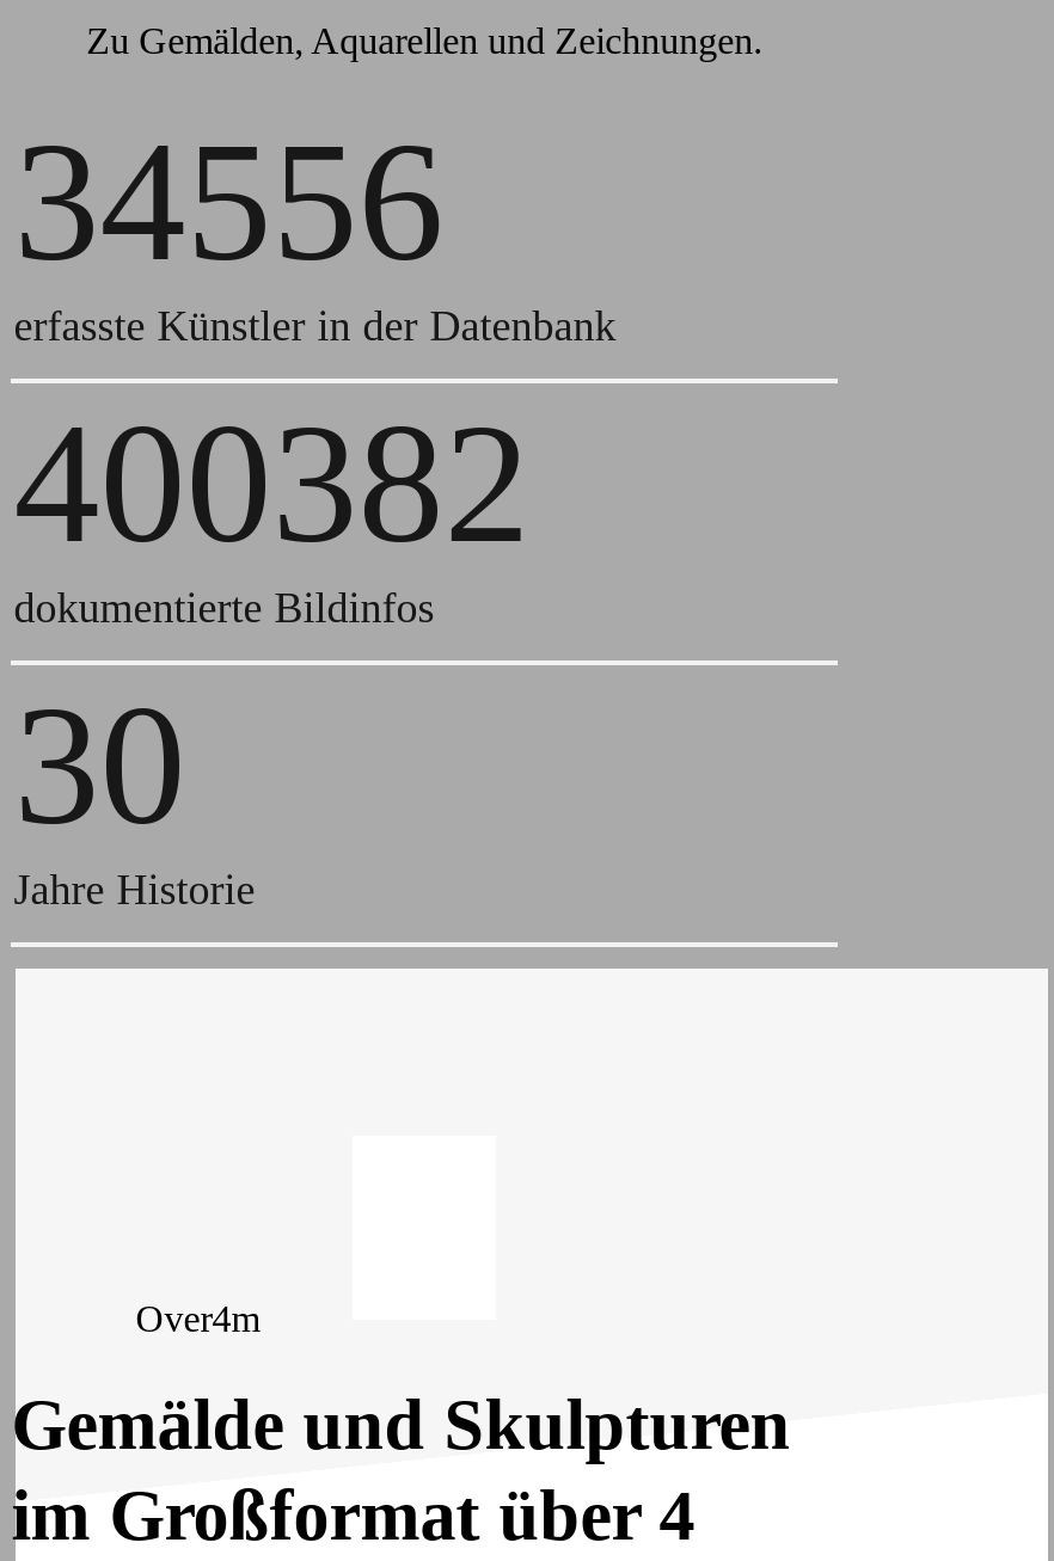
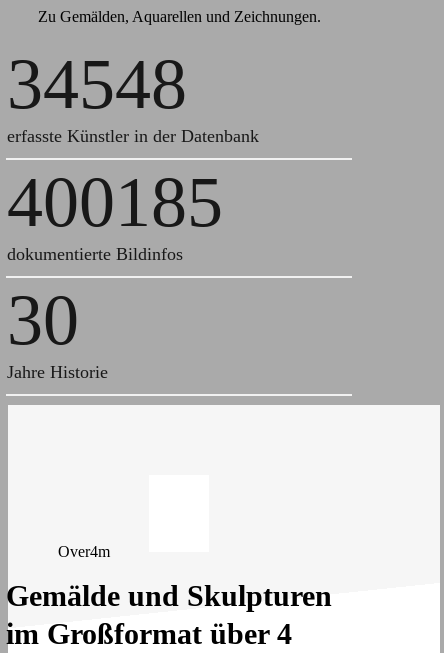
[14,106,444,297] 34556 -> [7,44,187,124] 34548
[14,388,530,579] 400382 -> [7,162,223,242] 400185

